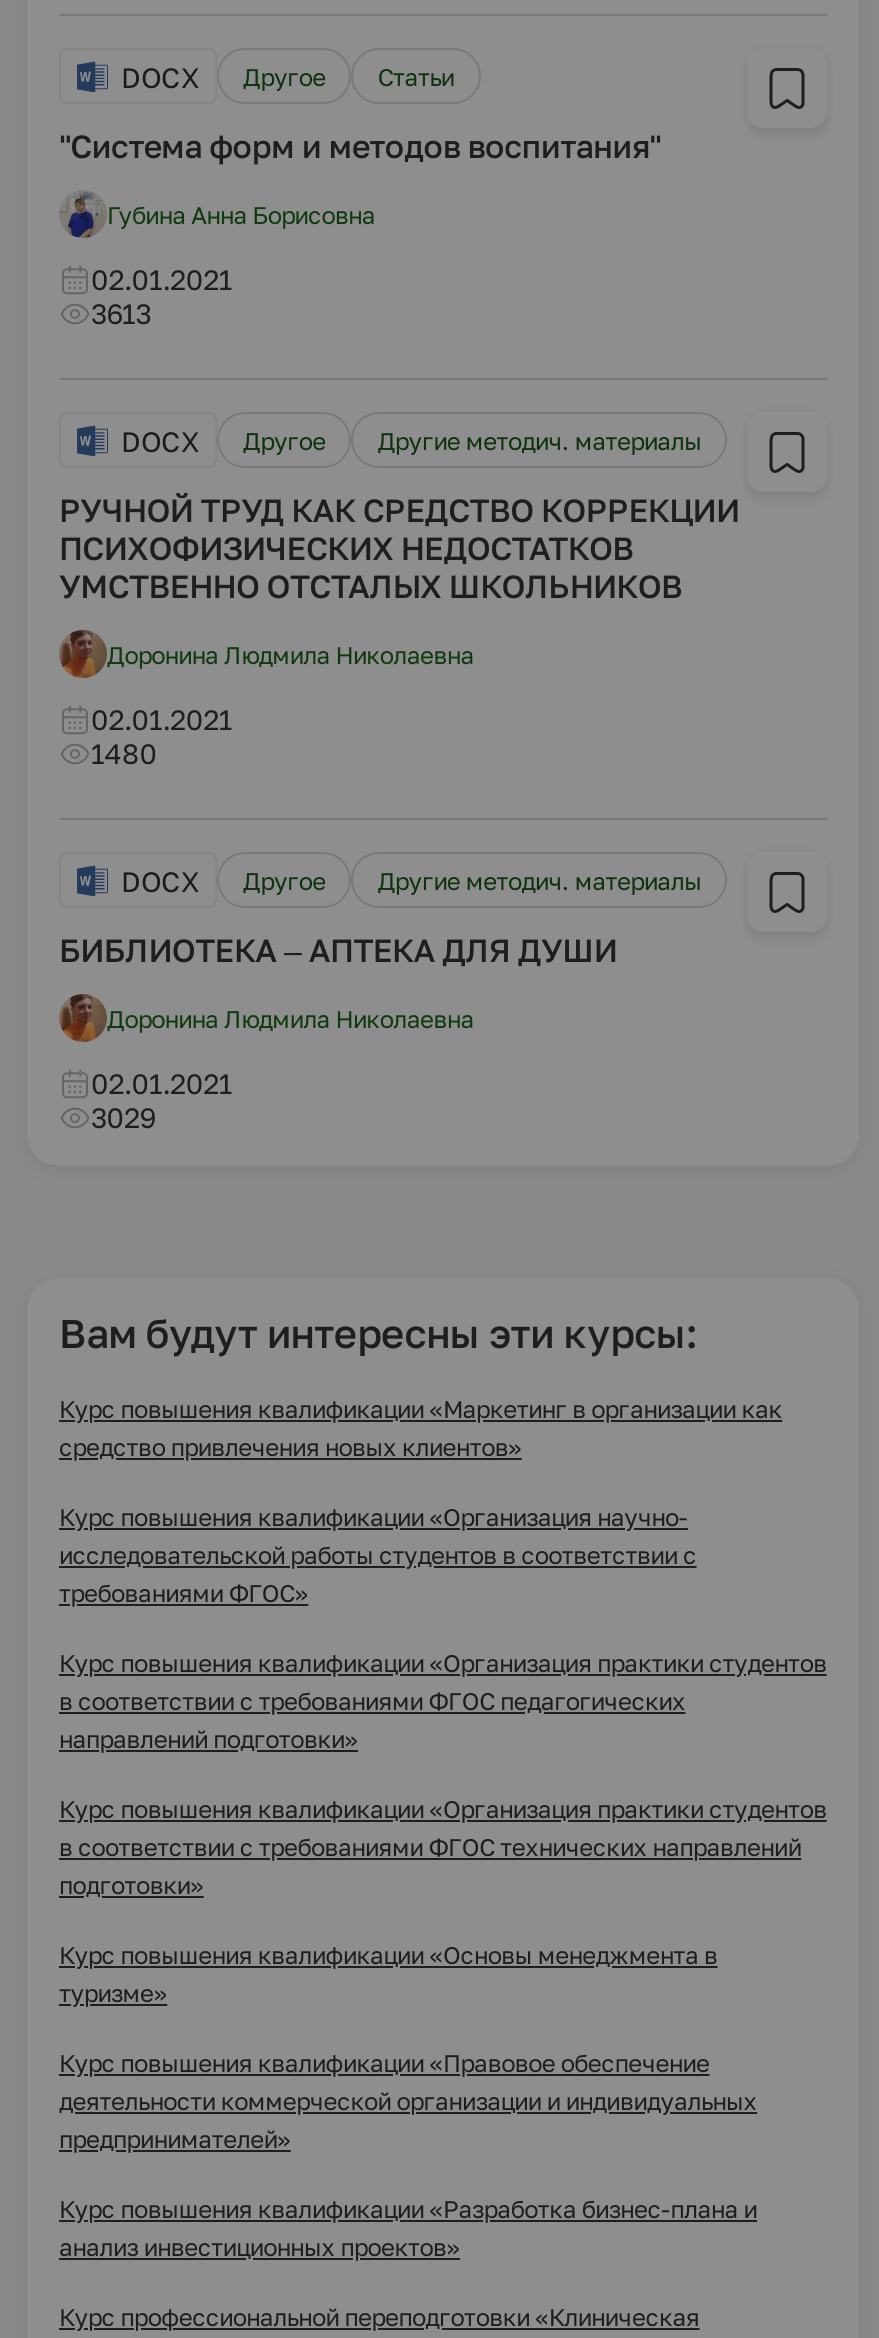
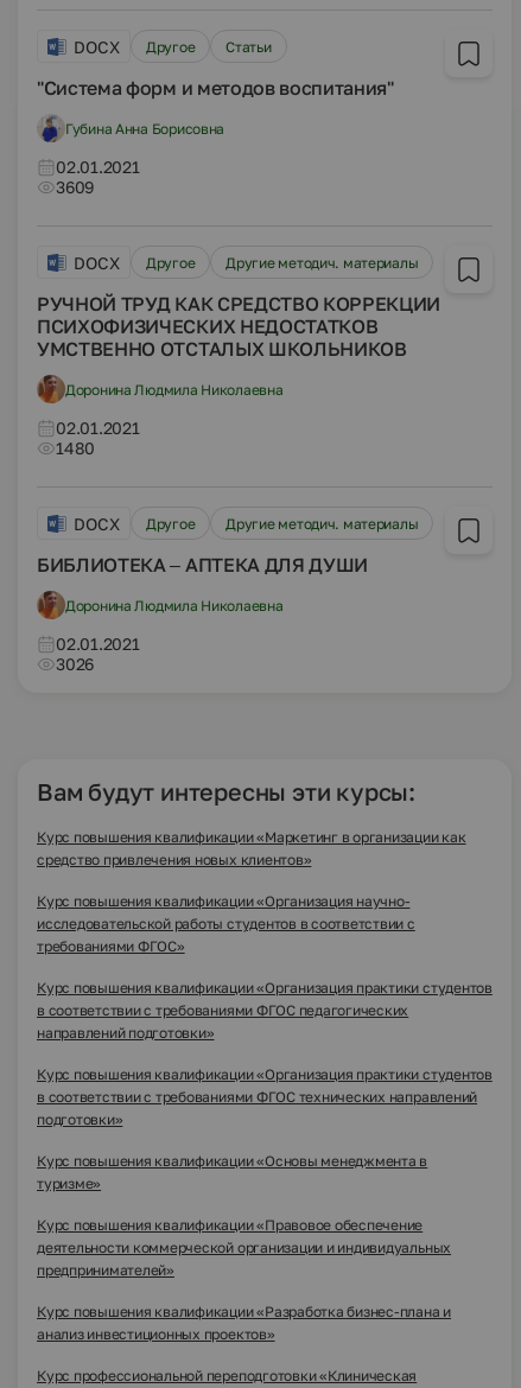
[91,296,151,330] 3613 -> [56,177,94,197] 3609
[91,1100,155,1134] 3029 -> [56,654,94,674] 3026

